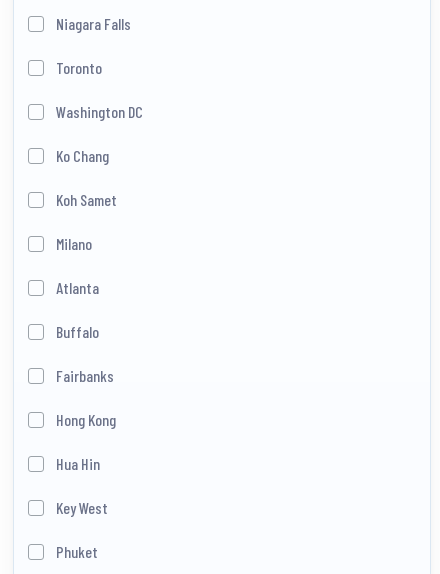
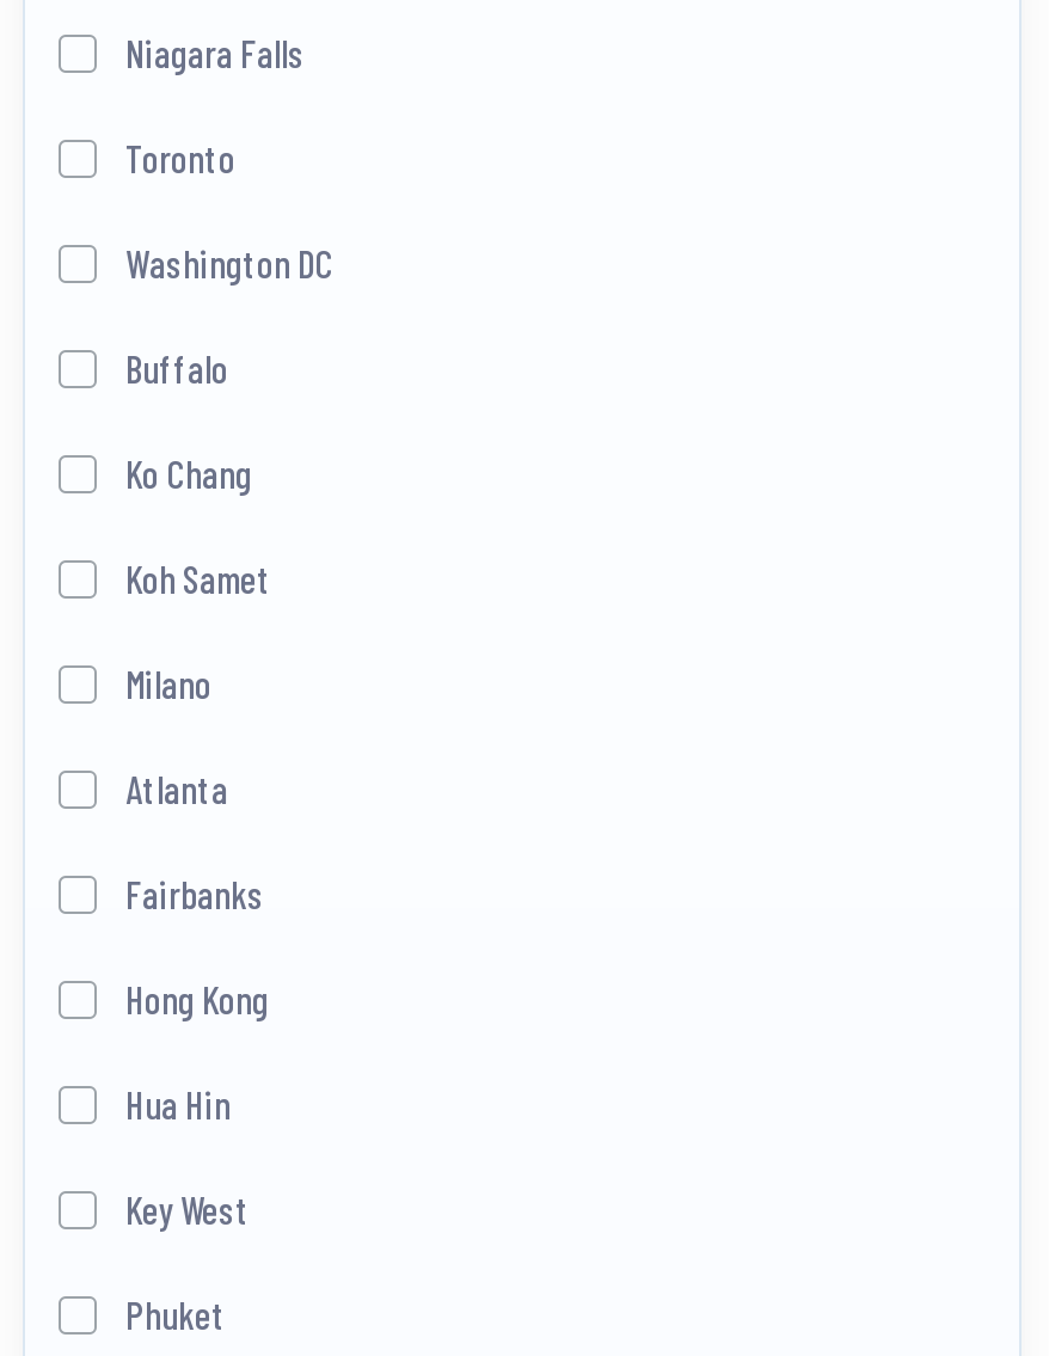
moved [56,146,117,297] -> [125,450,271,811]: Ko Chang | Koh Samet | Milano | Atlanta
moved [56,322,99,341] -> [125,345,228,390]: Buffalo

